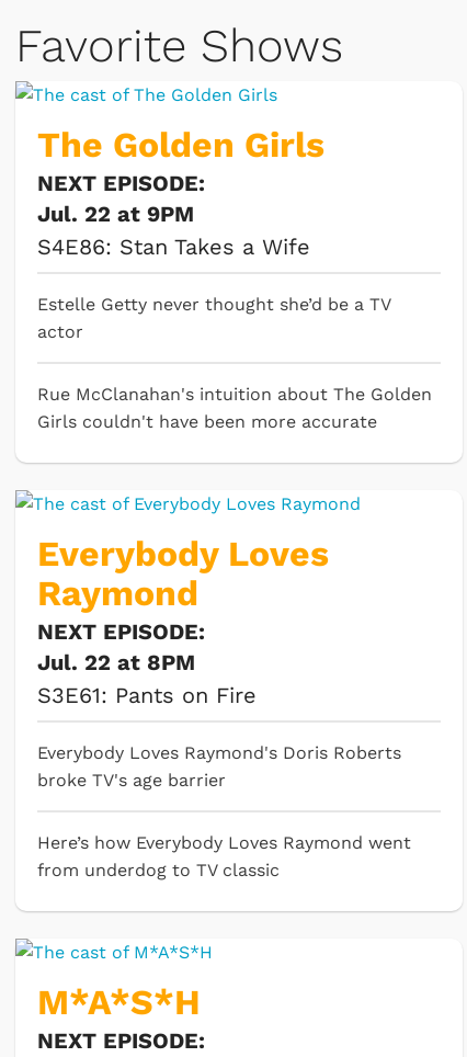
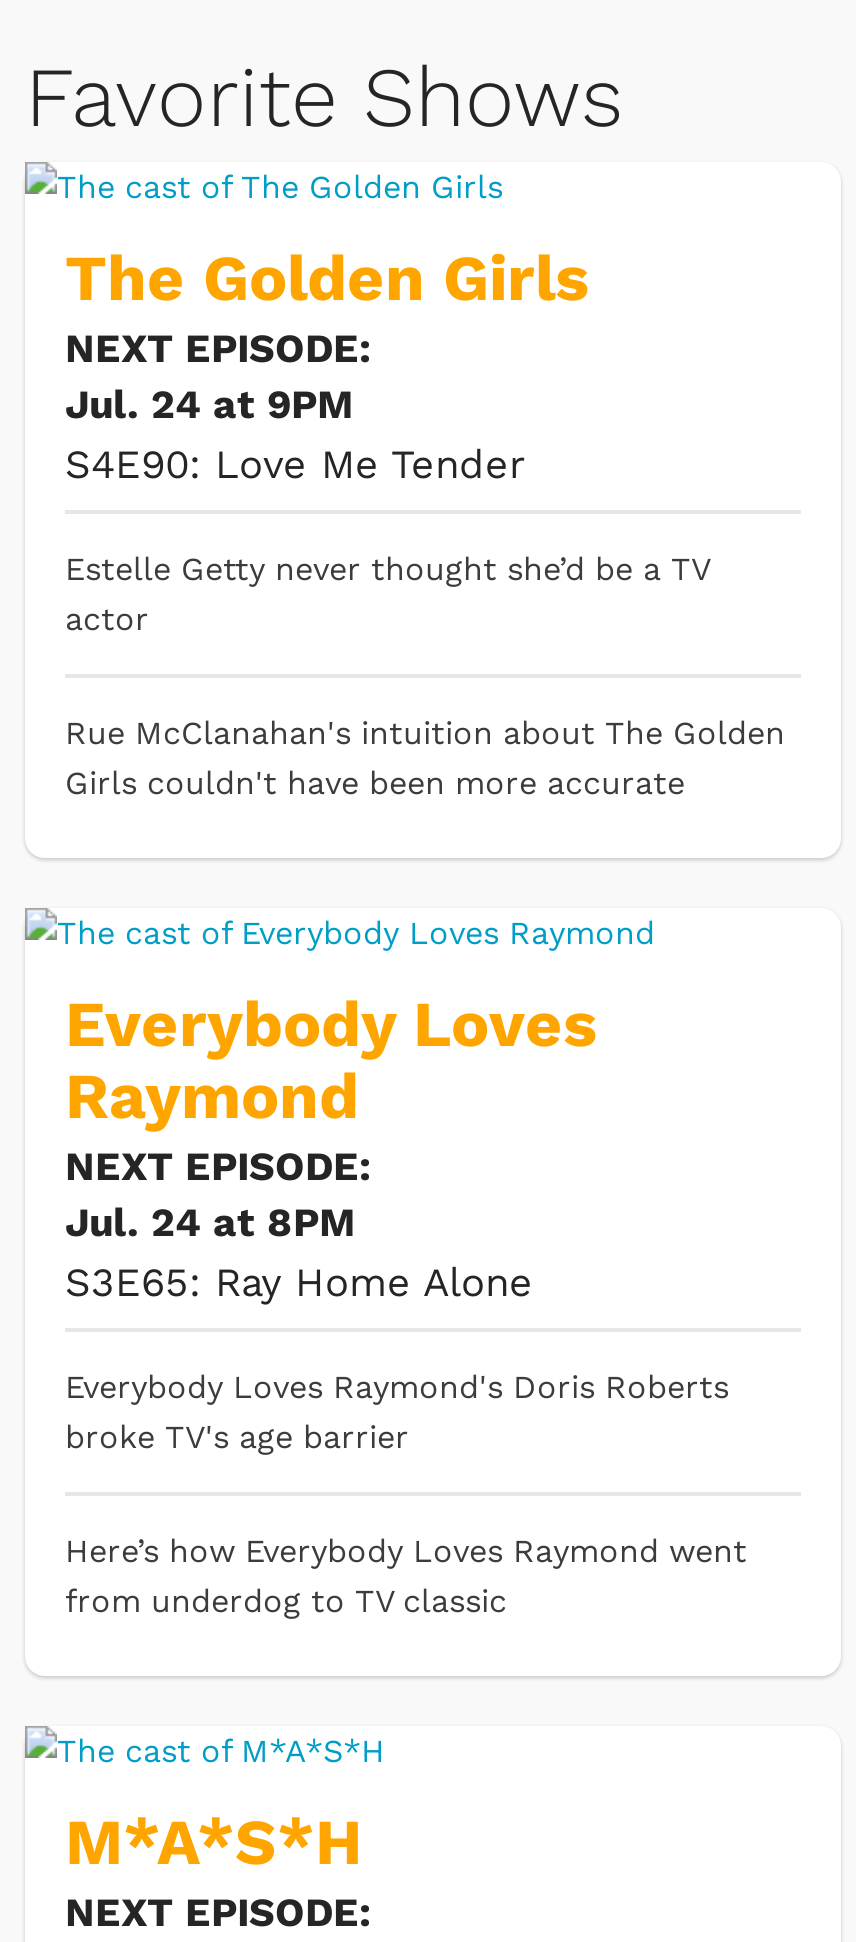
[37,201,310,260] Jul. 22 at 9PM | S4E86: Stan Takes a Wife -> [65,381,525,489] Jul. 24 at 9PM | S4E90: Love Me Tender
[37,650,257,709] Jul. 22 at 8PM | S3E61: Pants on Fire -> [65,1199,533,1307] Jul. 24 at 8PM | S3E65: Ray Home Alone

